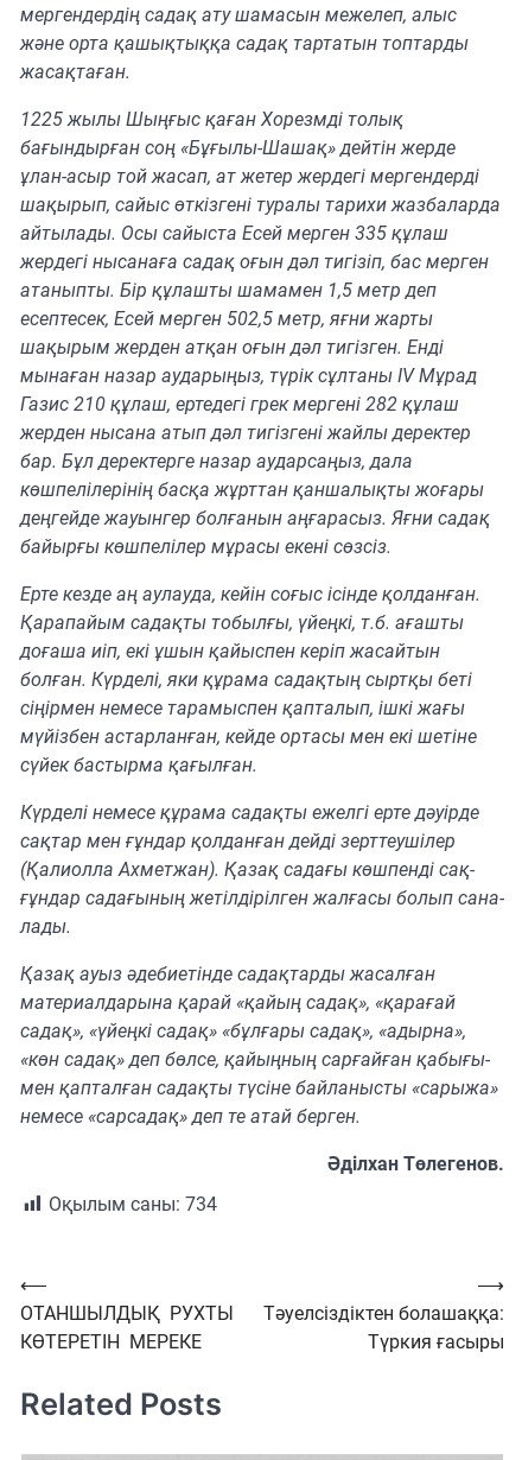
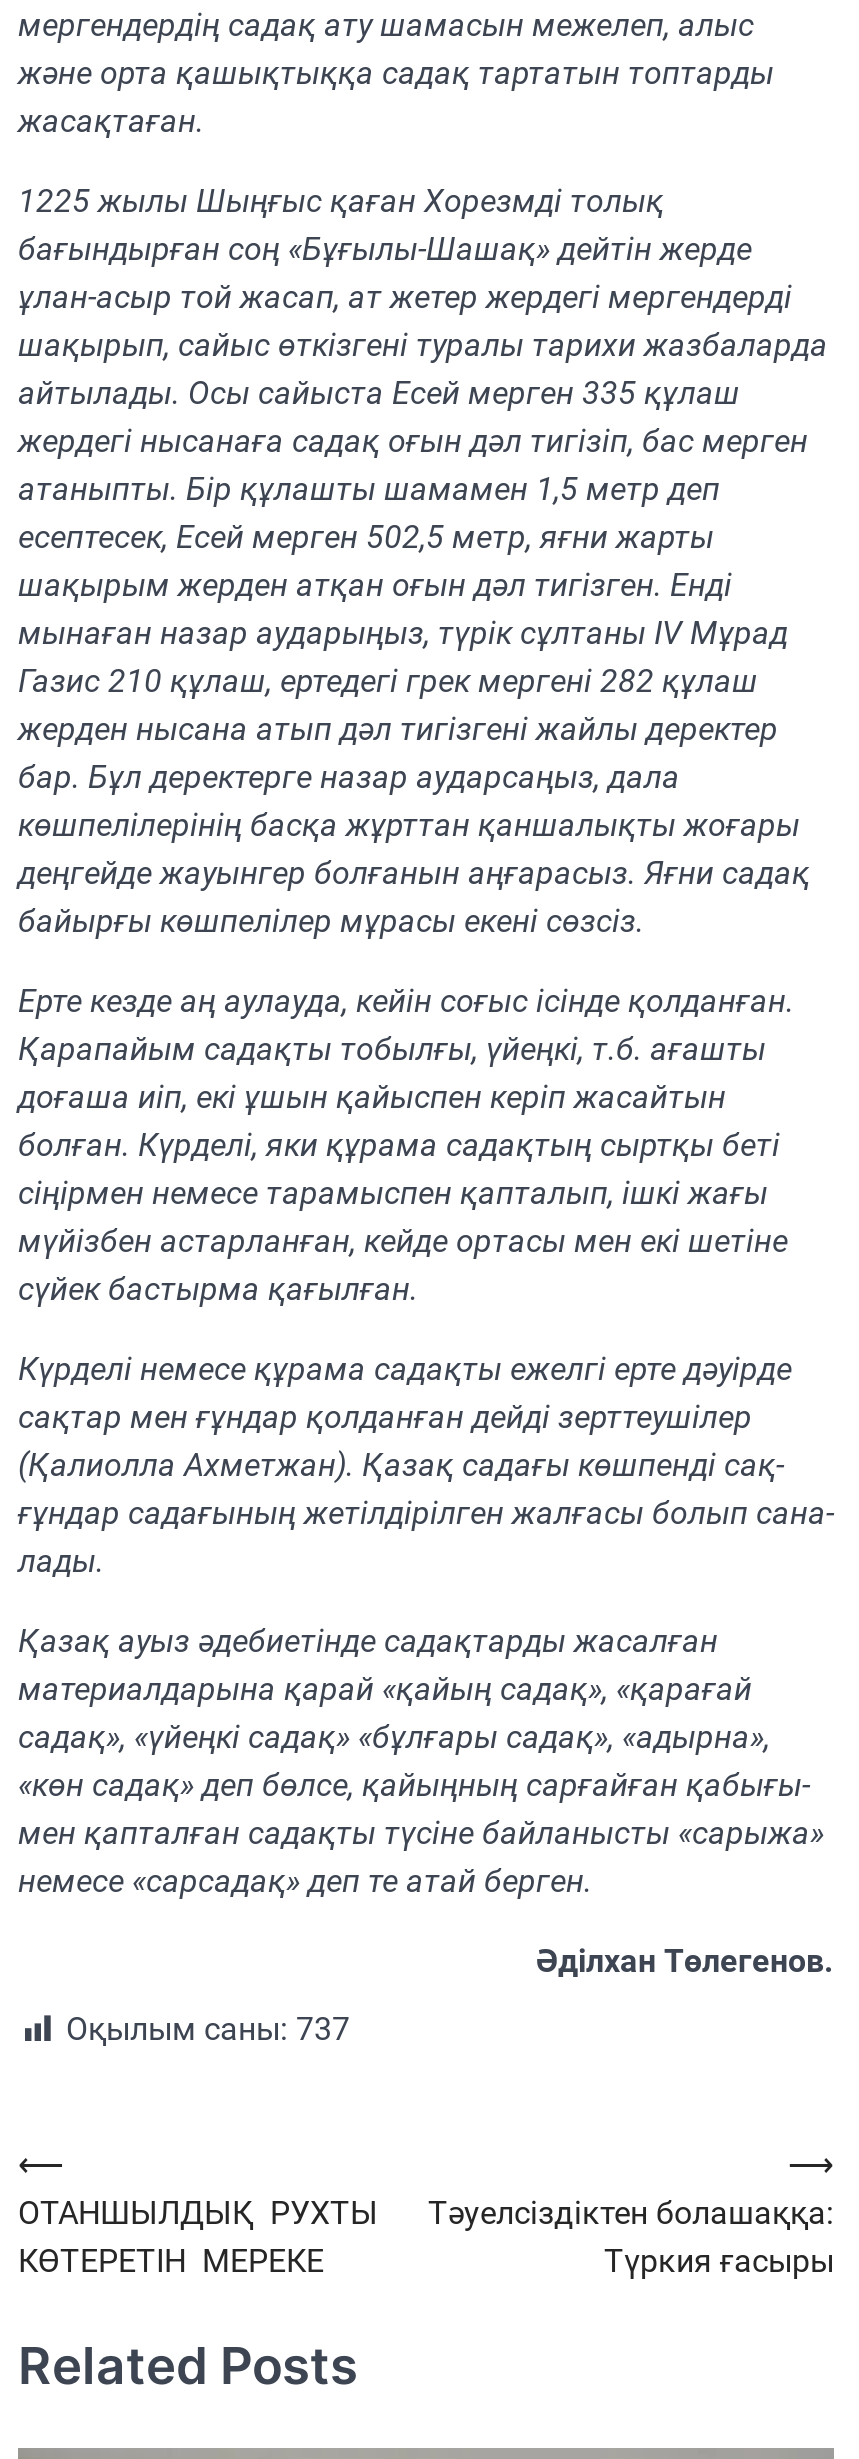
[49,1193,217,1215] Оқылым саны: 734 -> [66,2010,350,2048] Оқылым саны: 737

